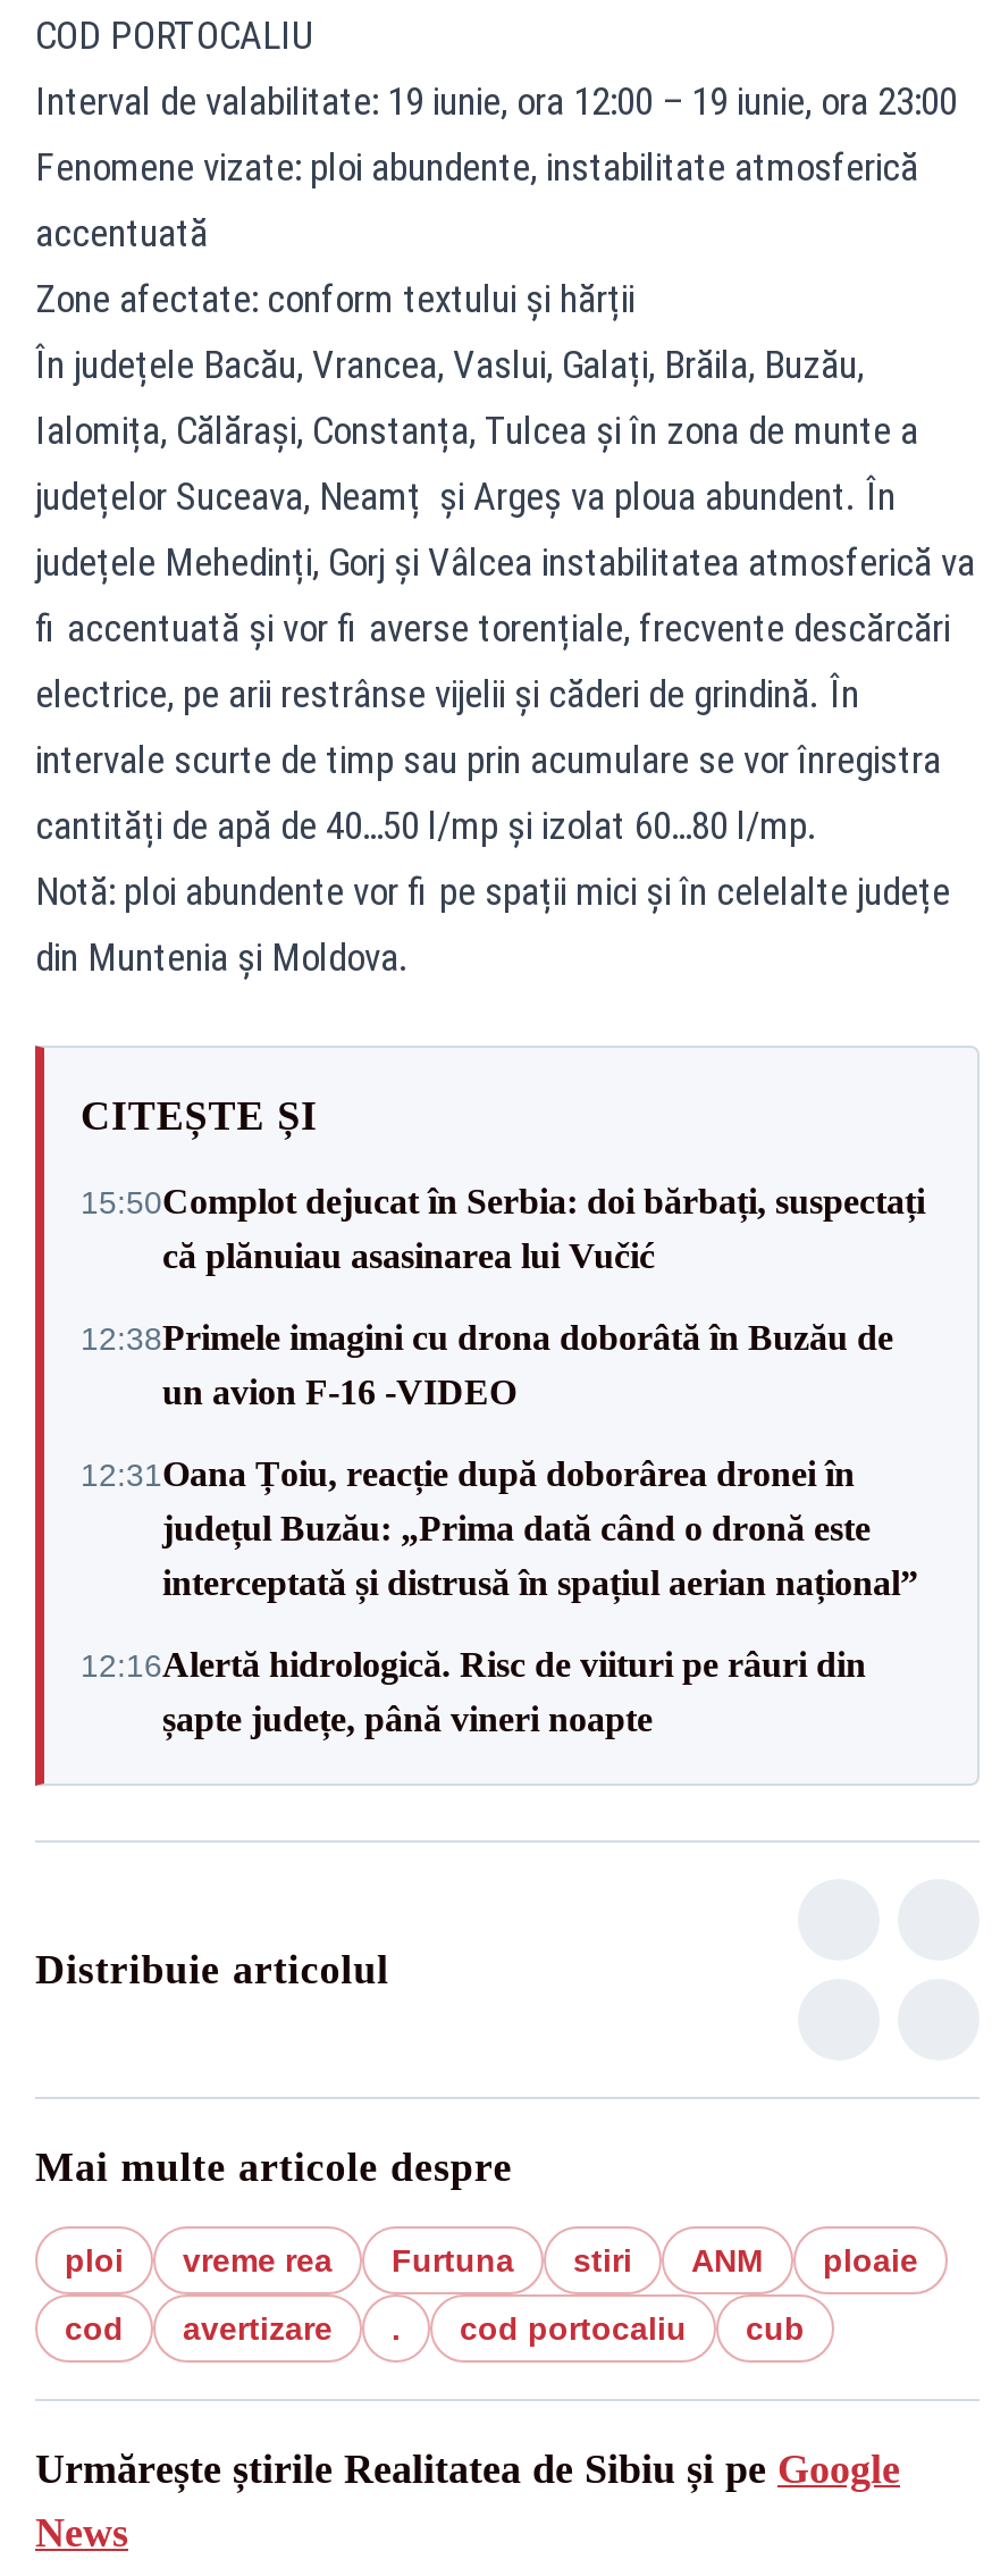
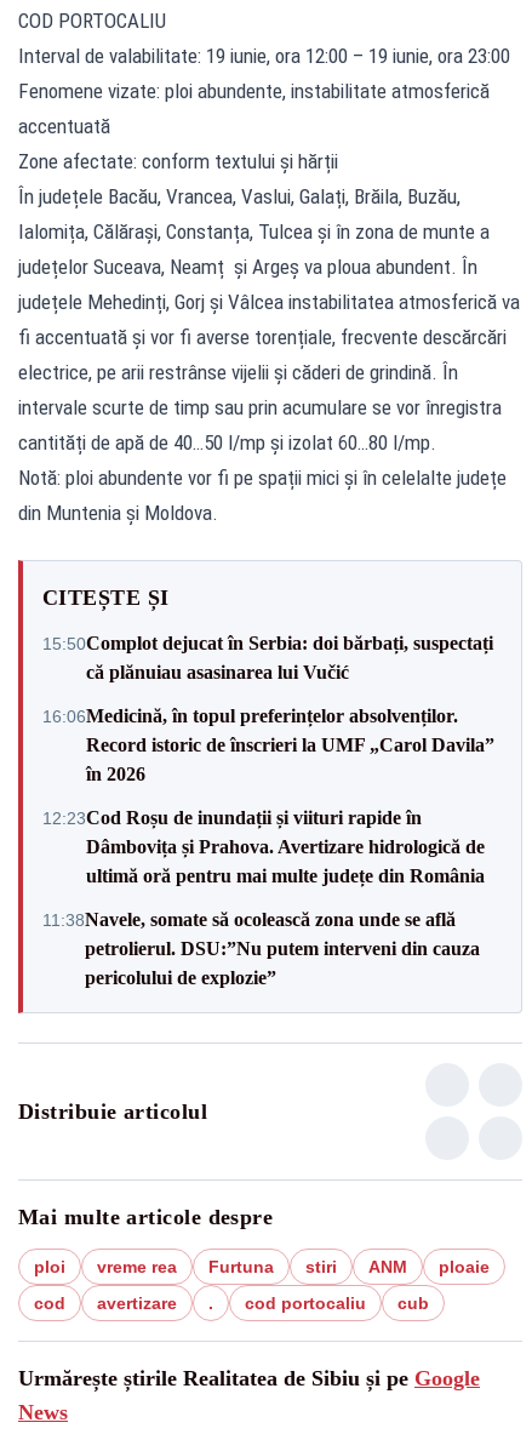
[81,1318,893,1411] 12:38Primele imagini cu drona doborâtă în Buzău de | un avion F-16 -VIDEO -> [42,705,494,784] 16:06Medicină, în topul preferințelor absolvenților. | Record istoric de înscrieri la UMF „Carol Davila” | în 2026
[81,1454,918,1602] 12:31Oana Țoiu, reacție după doborârea dronei în | județul Buzău: „Prima dată când o dronă este | interceptată și distrusă în spațiul aerian național” -> [42,807,485,885] 12:23Cod Roșu de inundații și viituri rapide în | Dâmbovița și Prahova. Avertizare hidrologică de | ultimă oră pentru mai multe județe din România
[81,1645,866,1738] 12:16Alertă hidrologică. Risc de viituri pe râuri din | șapte județe, până vineri noapte -> [42,909,480,987] 11:38Navele, somate să ocolească zona unde se află | petrolierul. DSU:”Nu putem interveni din cauza | pericolului de explozie”

